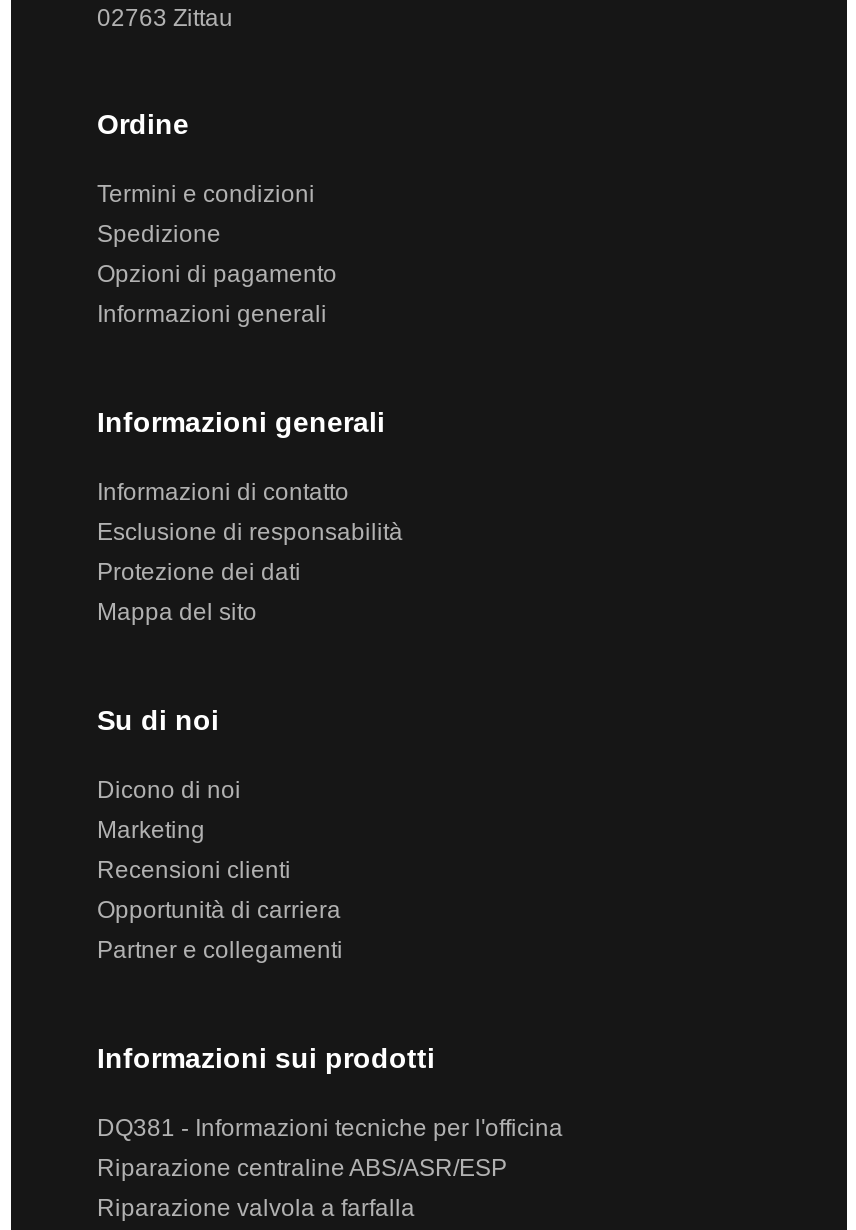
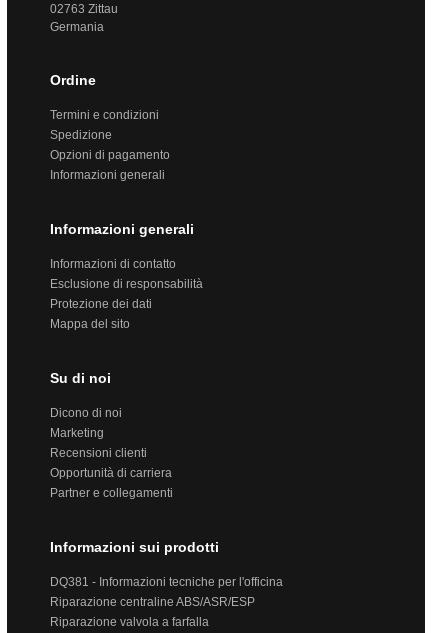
none -> [50,20,104,34] Germania

